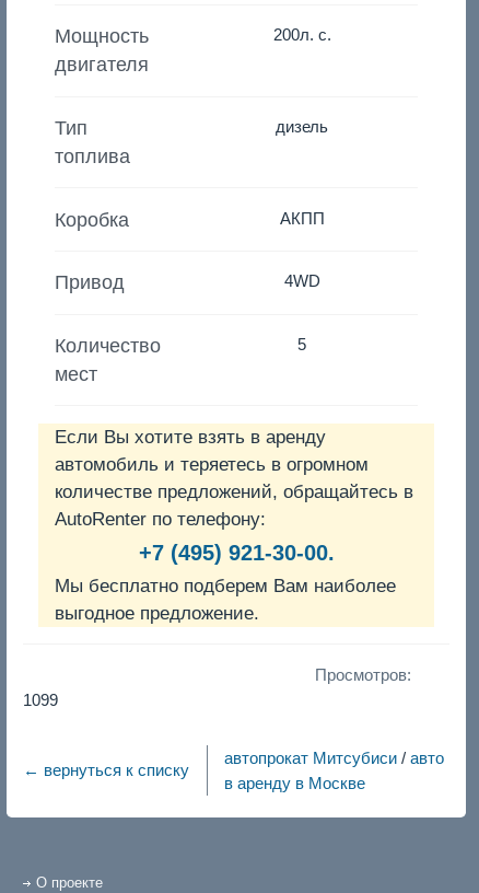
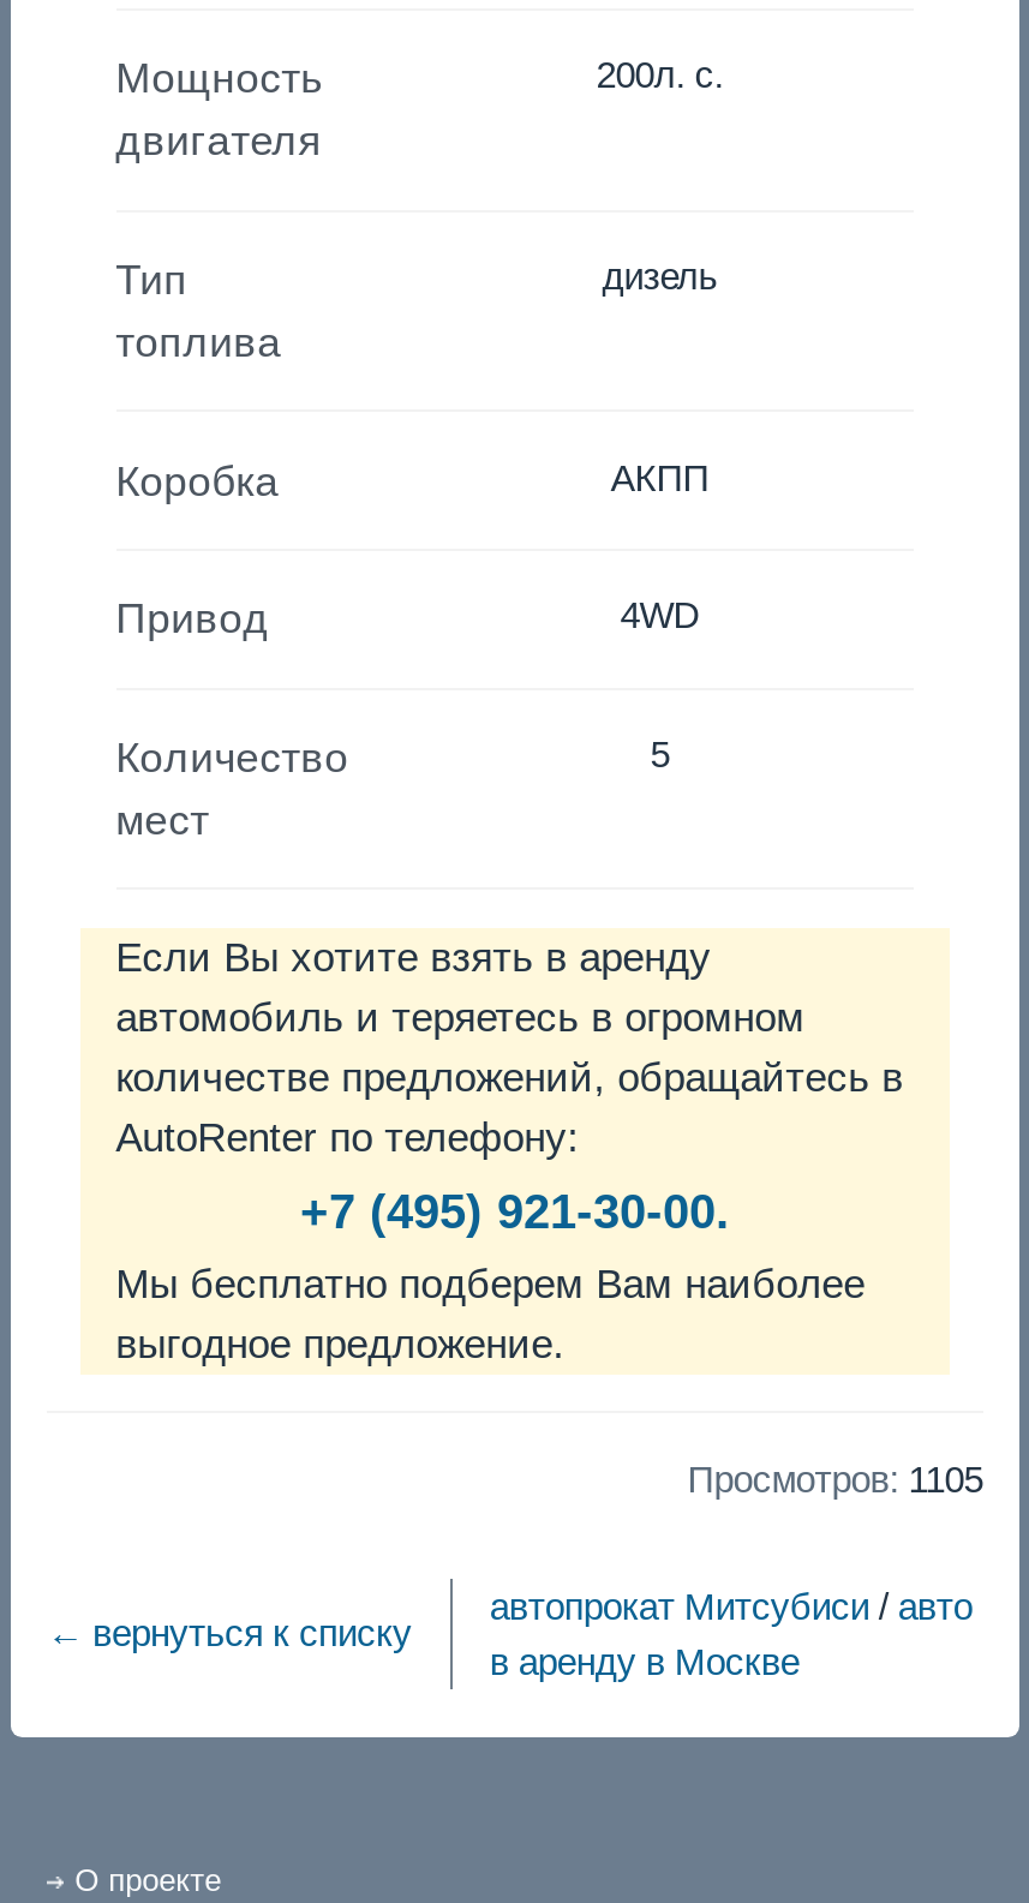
[23,665,411,709] Просмотров: | 1099 -> [688,1458,983,1499] Просмотров: 1105

